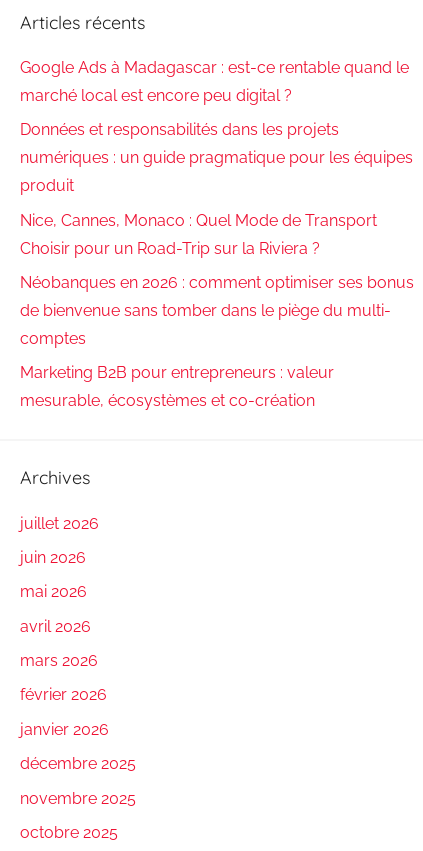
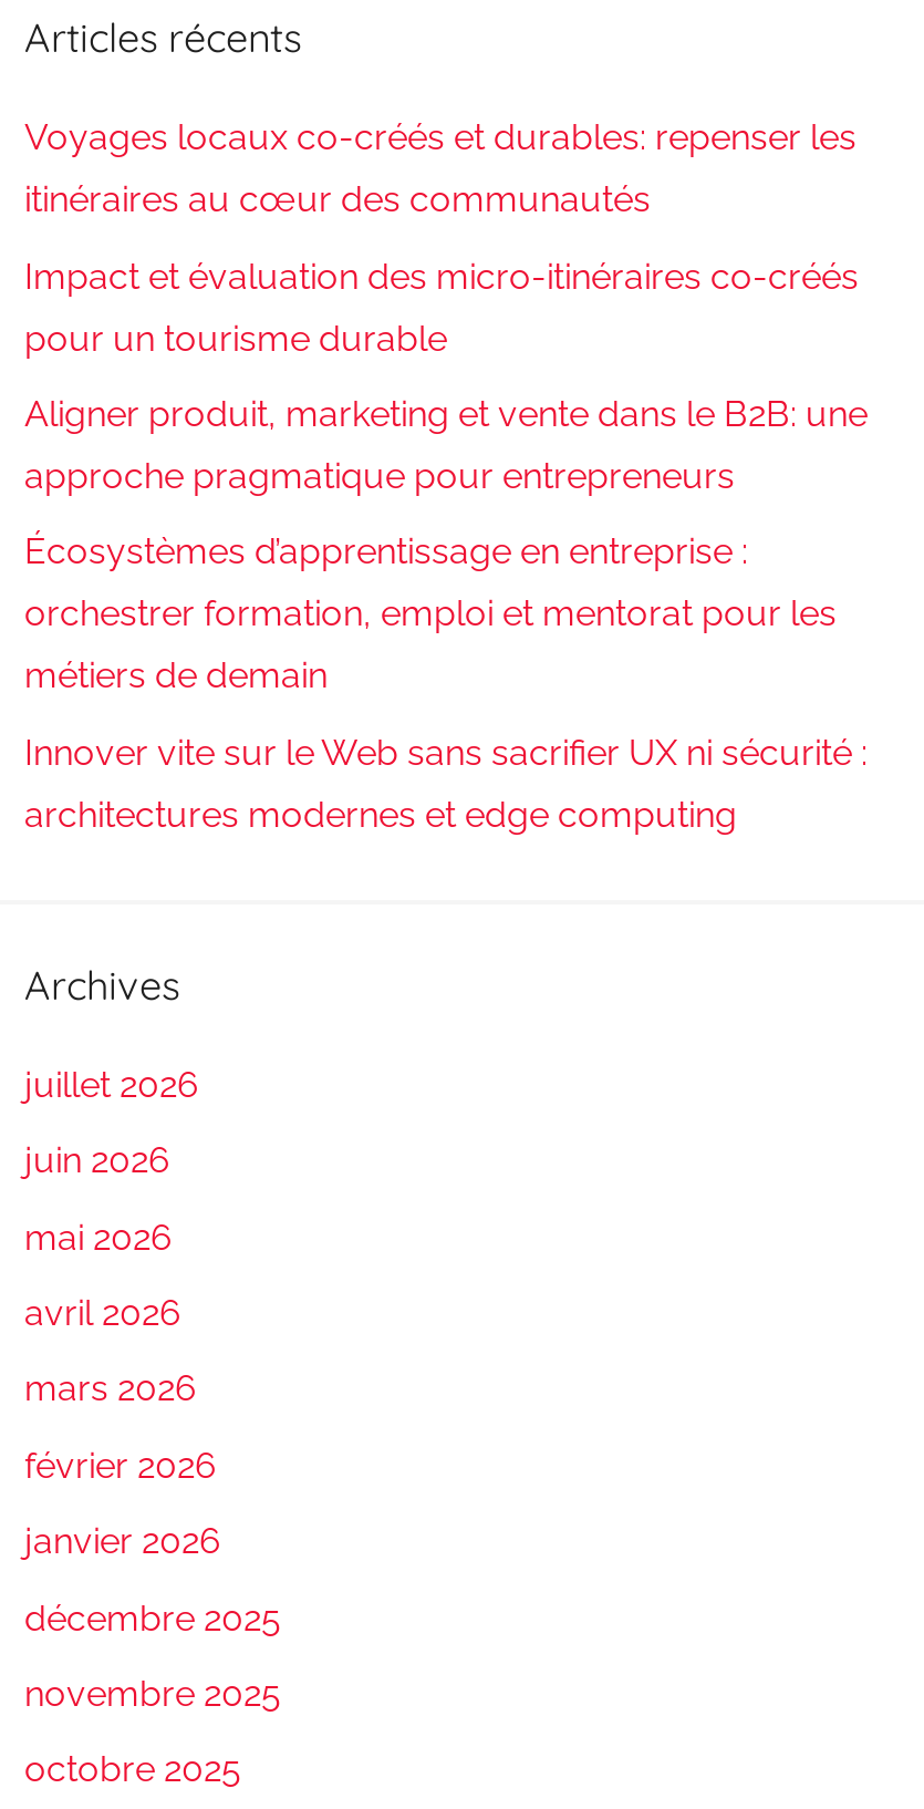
[20,58,414,410] Google Ads à Madagascar : est-ce rentable quand le | marché local est encore peu digital ? | Données et responsabilités dans les projets | numériques : un guide pragmatique pour les équipes | produit | Nice, Cannes, Monaco : Quel Mode de Transport | Choisir pour un Road-Trip sur la Riviera ? | Néobanques en 2026 : comment optimiser ses bonus | de bienvenue sans tomber dans le piège du multi- | comptes | Marketing B2B pour entrepreneurs : valeur | mesurable, écosystèmes et co-création -> [24,117,868,835] Voyages locaux co-créés et durables: repenser les | itinéraires au cœur des communautés | Impact et évaluation des micro-itinéraires co-créés | pour un tourisme durable | Aligner produit, marketing et vente dans le B2B: une | approche pragmatique pour entrepreneurs | Écosystèmes d’apprentissage en entreprise : | orchestrer formation, emploi et mentorat pour les | métiers de demain | Innover vite sur le Web sans sacrifier UX ni sécurité : | architectures modernes et edge computing

